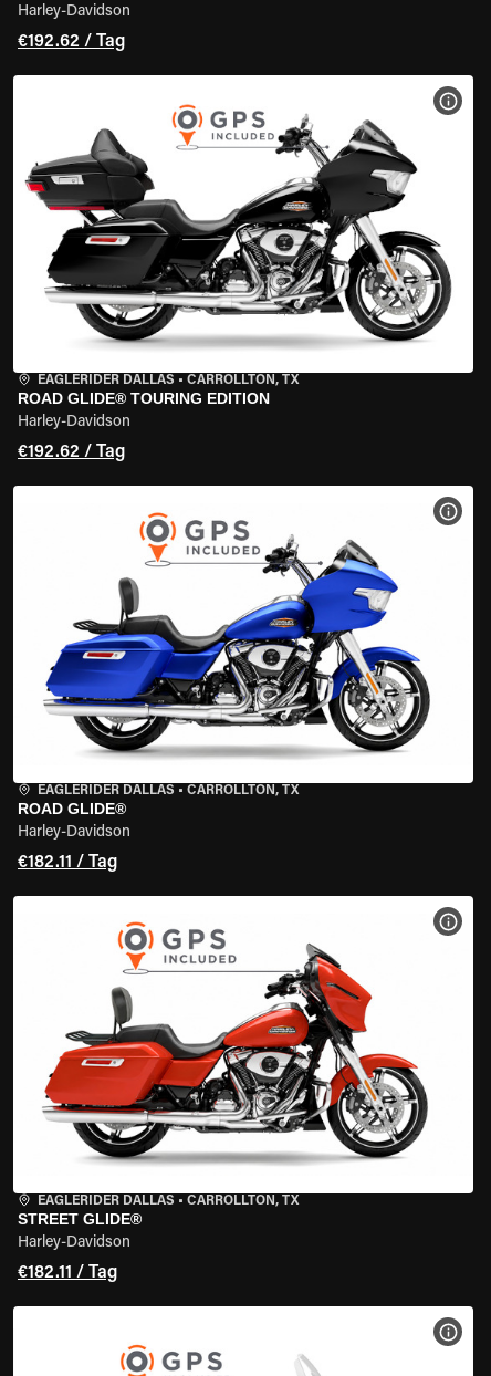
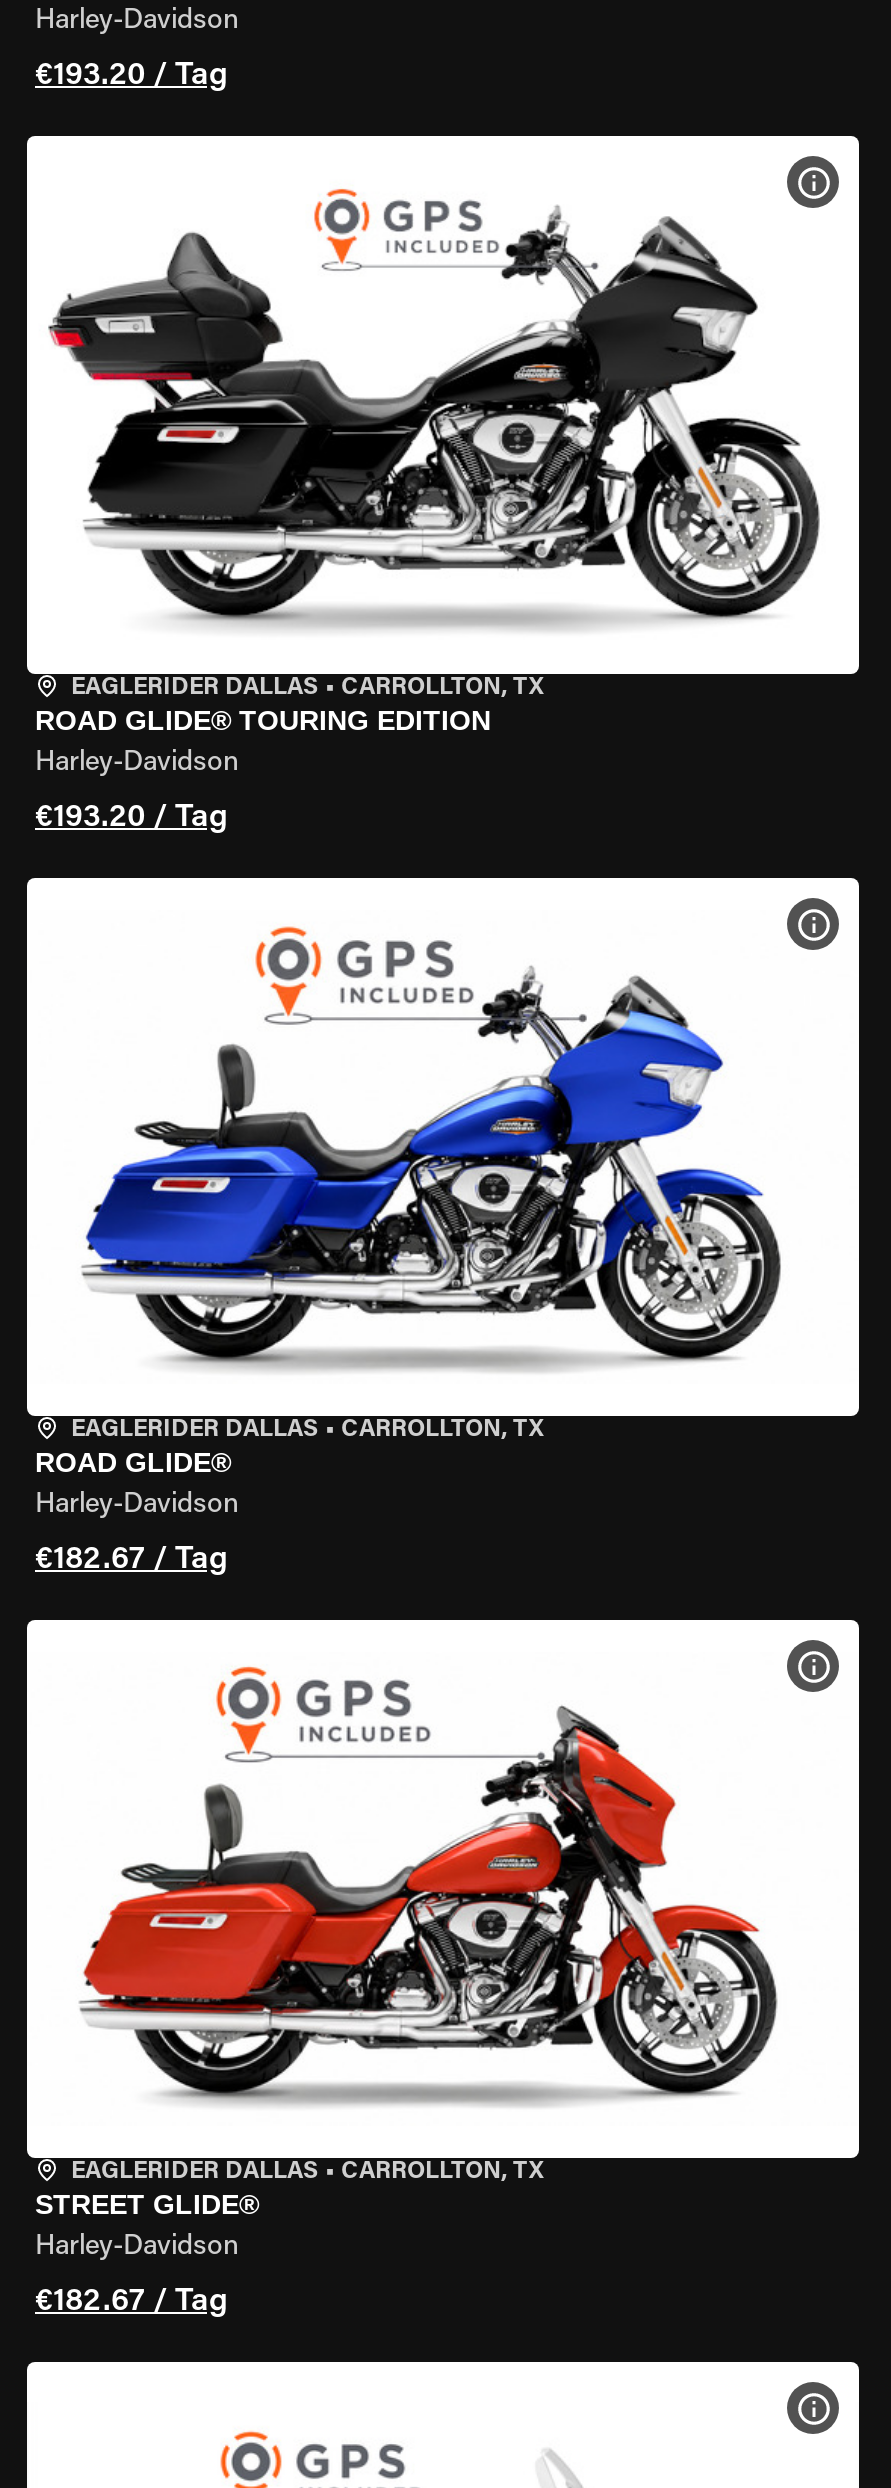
[18,33,125,51] €192.62 / Tag -> [35,60,227,92] €193.20 / Tag
[18,444,125,461] €192.62 / Tag -> [35,802,227,834] €193.20 / Tag
[18,854,117,872] €182.11 / Tag -> [35,1544,227,1576] €182.67 / Tag
[18,1264,117,1282] €182.11 / Tag -> [35,2286,227,2318] €182.67 / Tag

